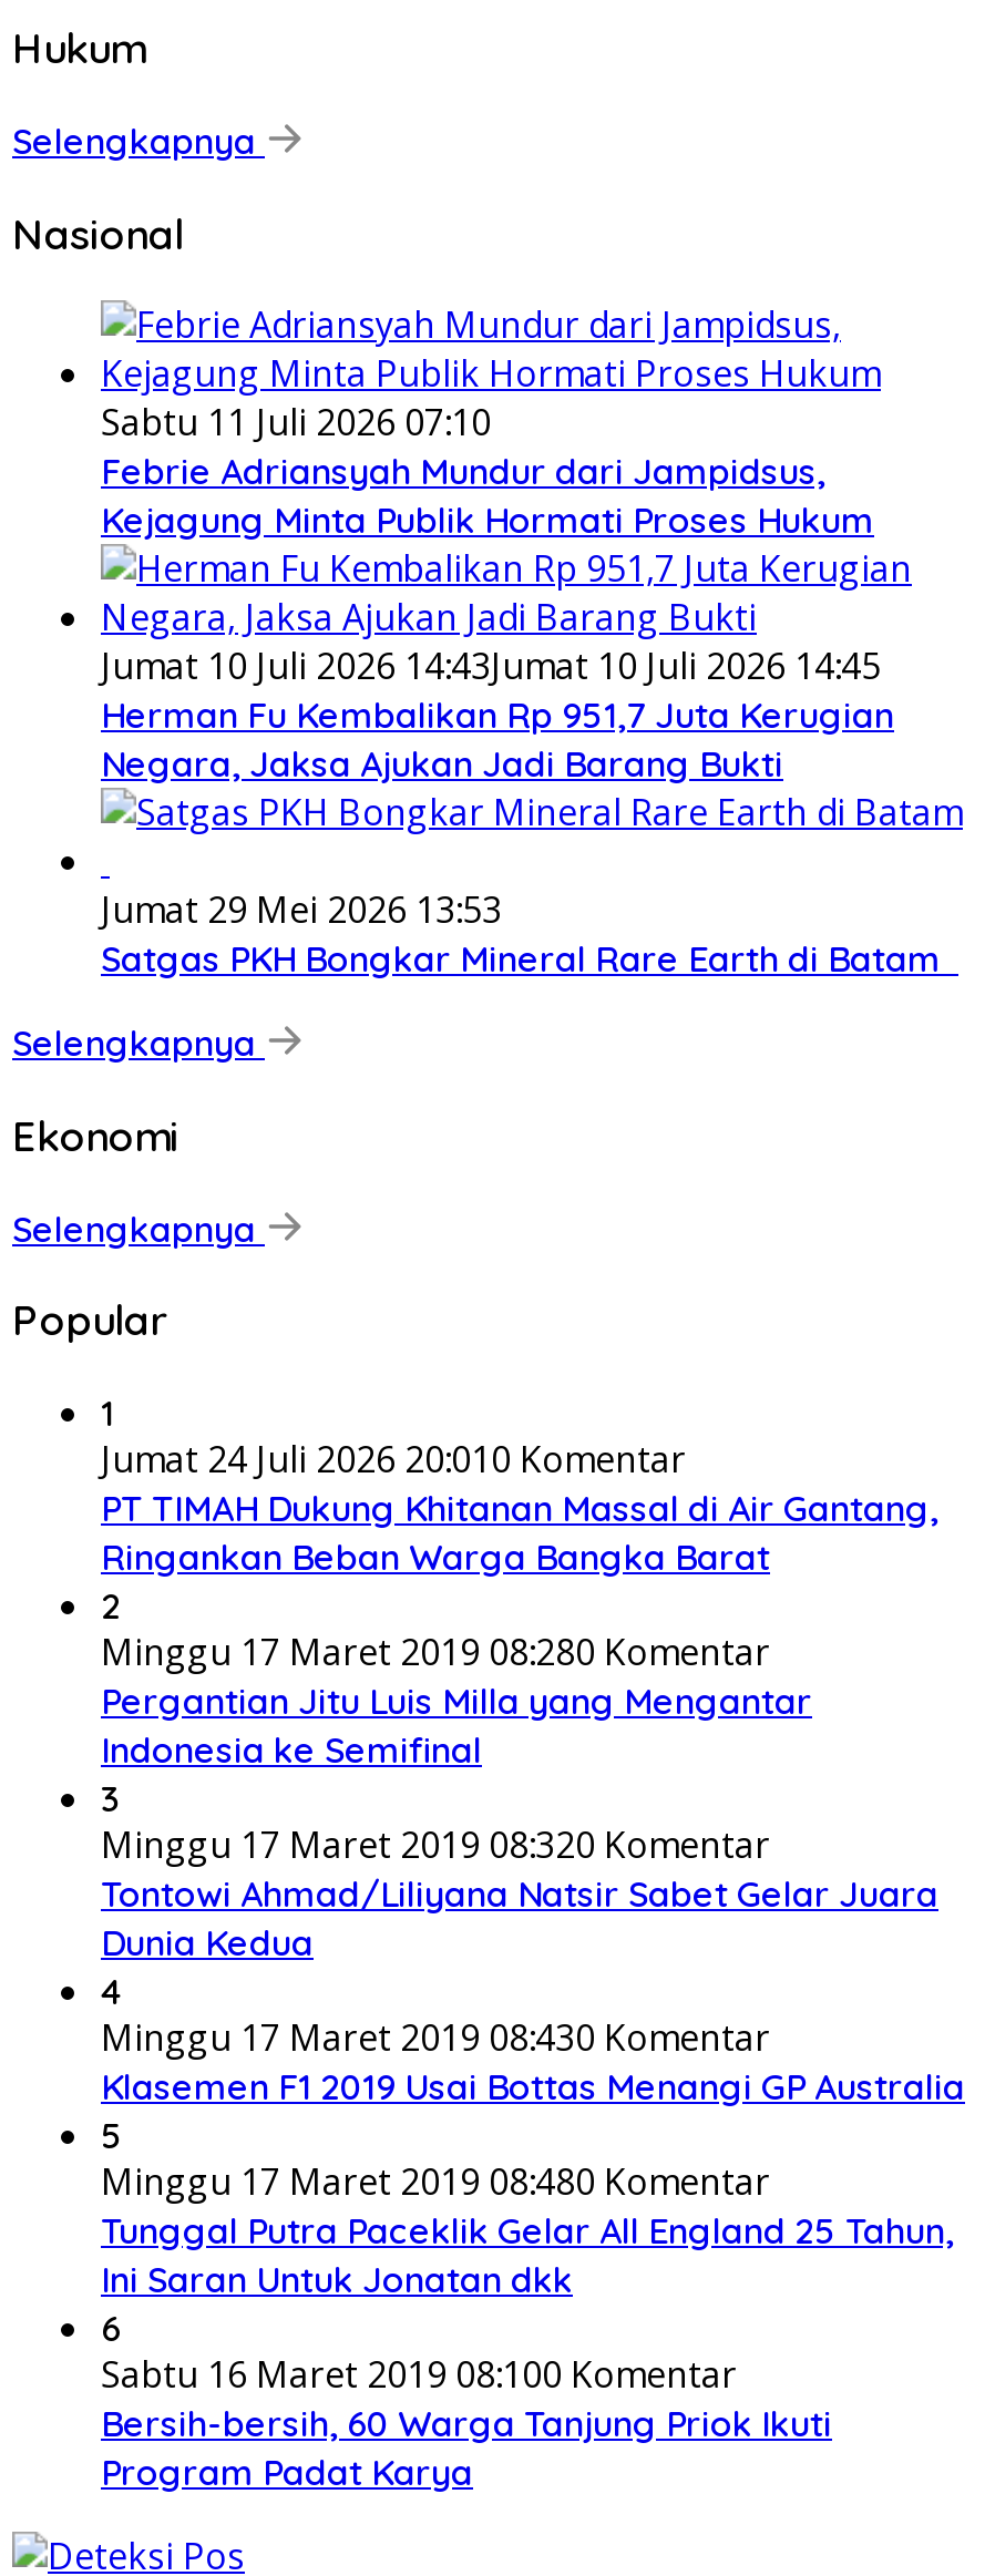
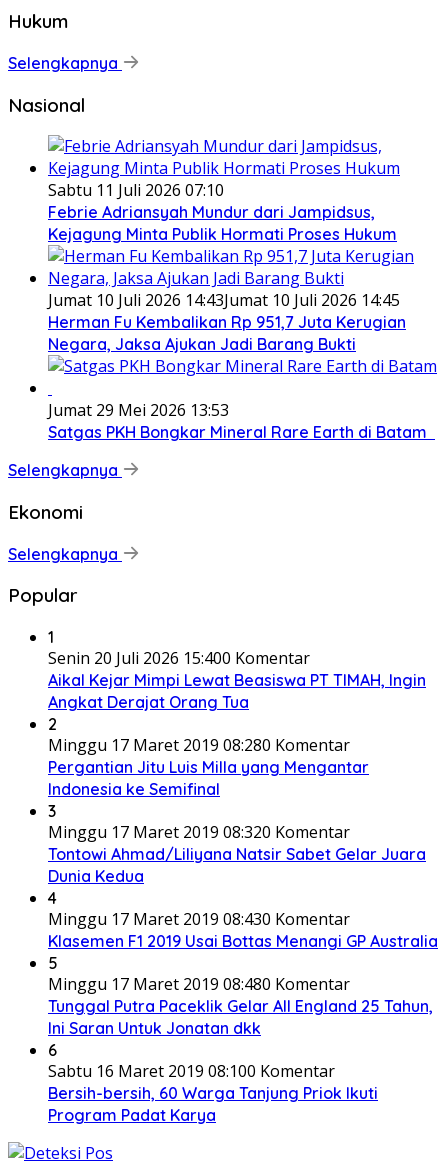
[101,1435,938,1579] Jumat 24 Juli 2026 20:01 0 Komentar | PT TIMAH Dukung Khitanan Massal di Air Gantang, | Ringankan Beban Warga Bangka Barat -> [48,647,426,712] Senin 20 Juli 2026 15:40 0 Komentar | Aikal Kejar Mimpi Lewat Beasiswa PT TIMAH, Ingin | Angkat Derajat Orang Tua

